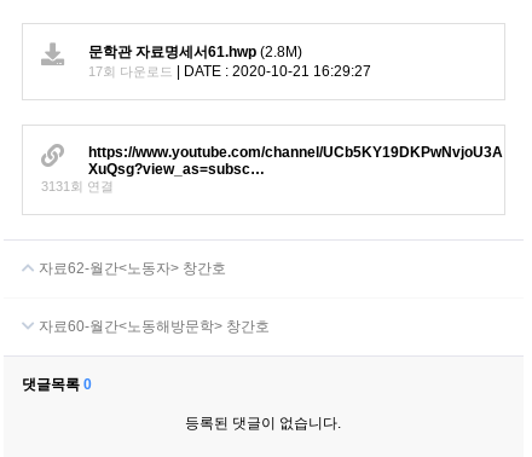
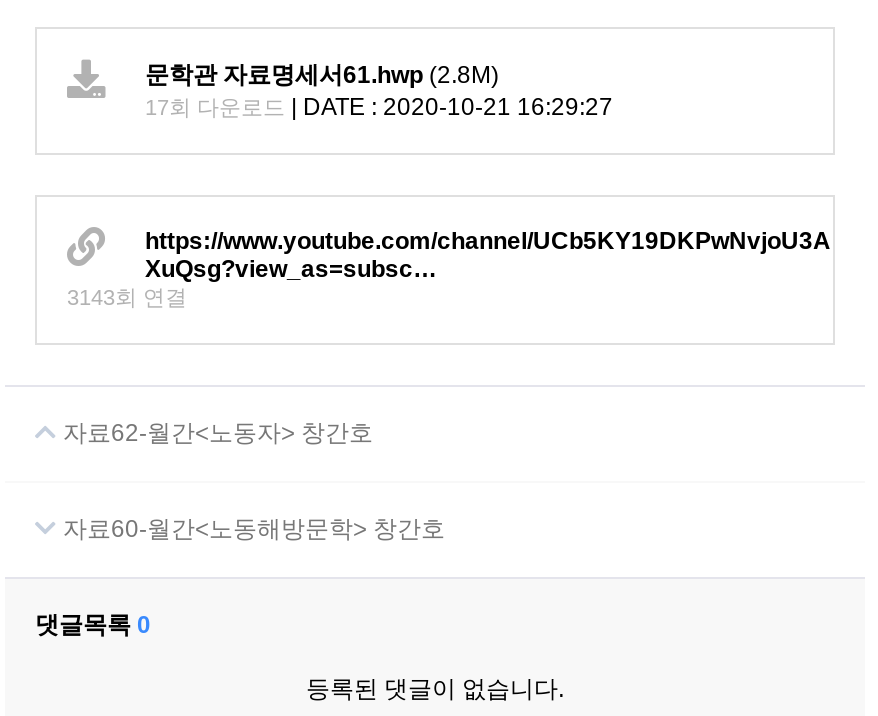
[41,179,114,193] 3131회 연결 -> [67,284,187,308] 3143회 연결

